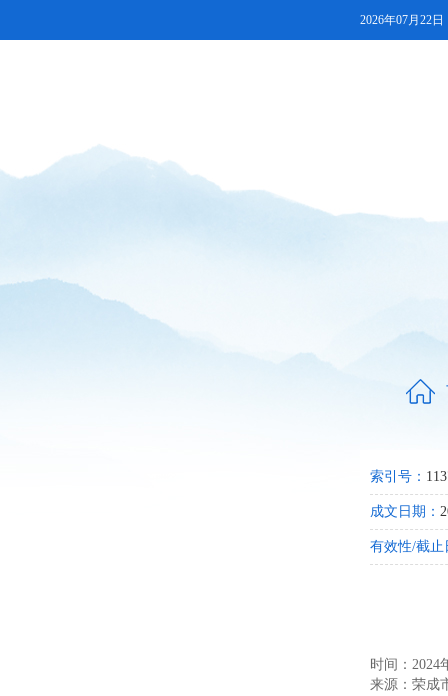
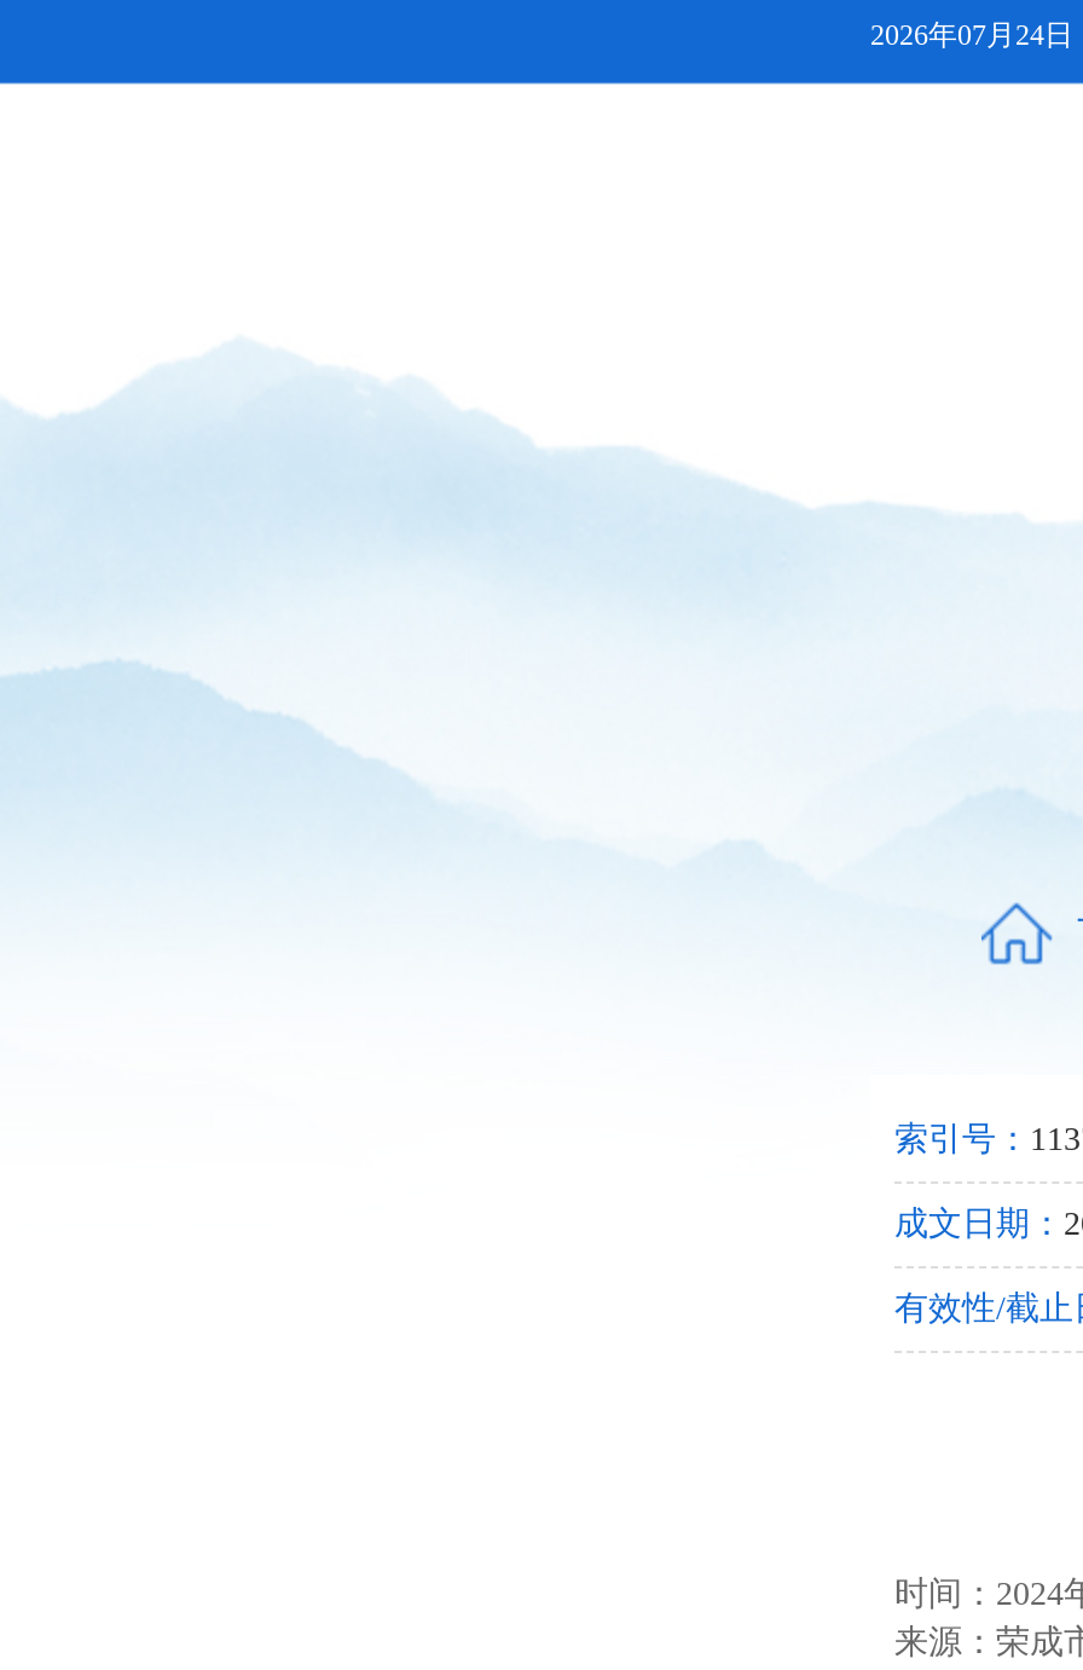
[360,13,444,27] 2026年07月22日 -> [870,18,1073,52] 2026年07月24日

